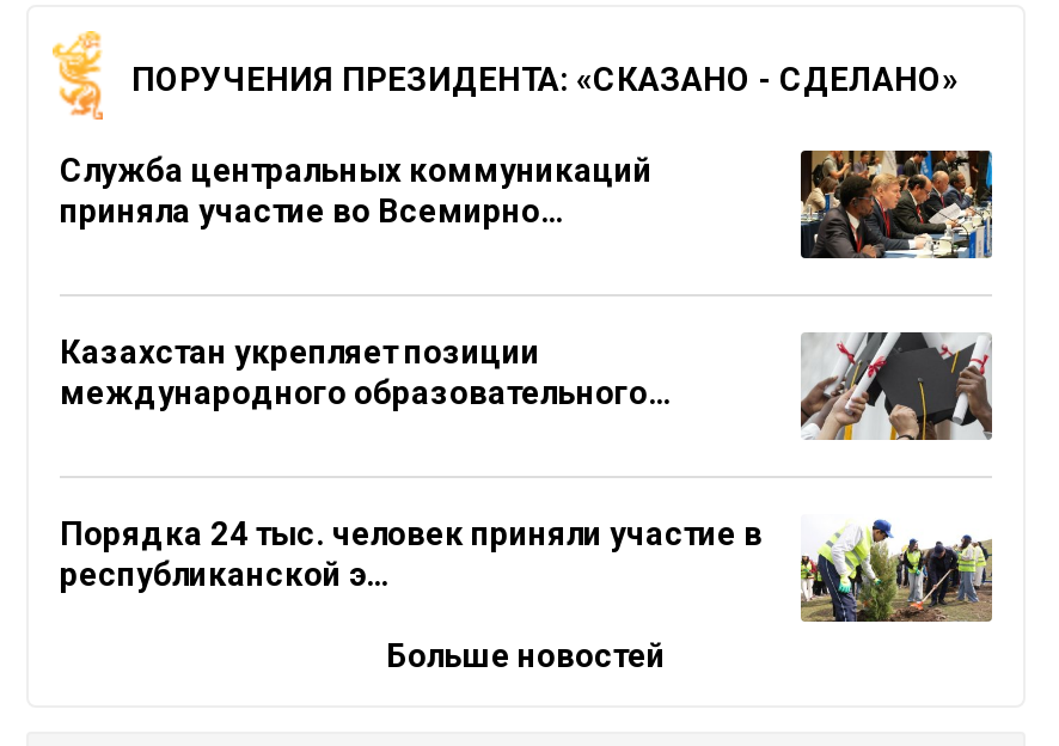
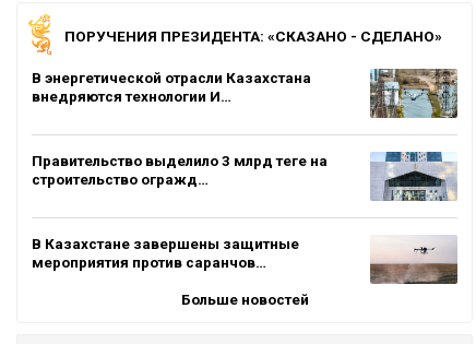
[60,150,653,229] Служба центральных коммуникаций | приняла участие во Всемирно… -> [32,68,311,104] В энергетической отрасли Казахстана | внедряются технологии И…
[798,148,994,261] [image] -> [369,68,459,119] [image]
[60,331,672,410] Казахстан укрепляет позиции | международного образовательного… -> [32,151,328,187] Правительство выделило 3 млрд теңге на | строительство огражд…
[801,330,992,442] [image] -> [370,151,456,202] [image]
[60,513,763,592] Порядка 24 тыс. человек приняли участие в | республиканской э… -> [32,234,299,270] В Казахстане завершены защитные | мероприятия против саранчов…
[798,516,994,624] [image] -> [370,235,459,285] [image]

